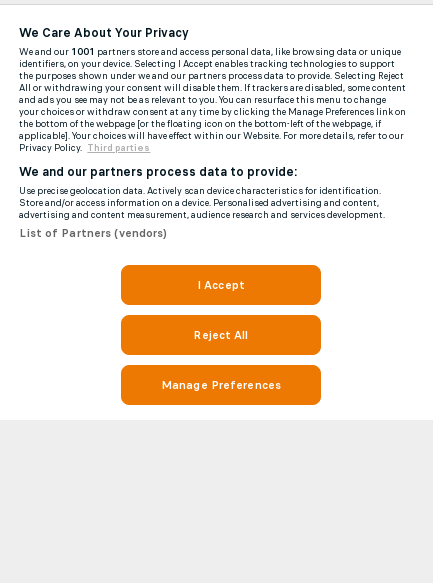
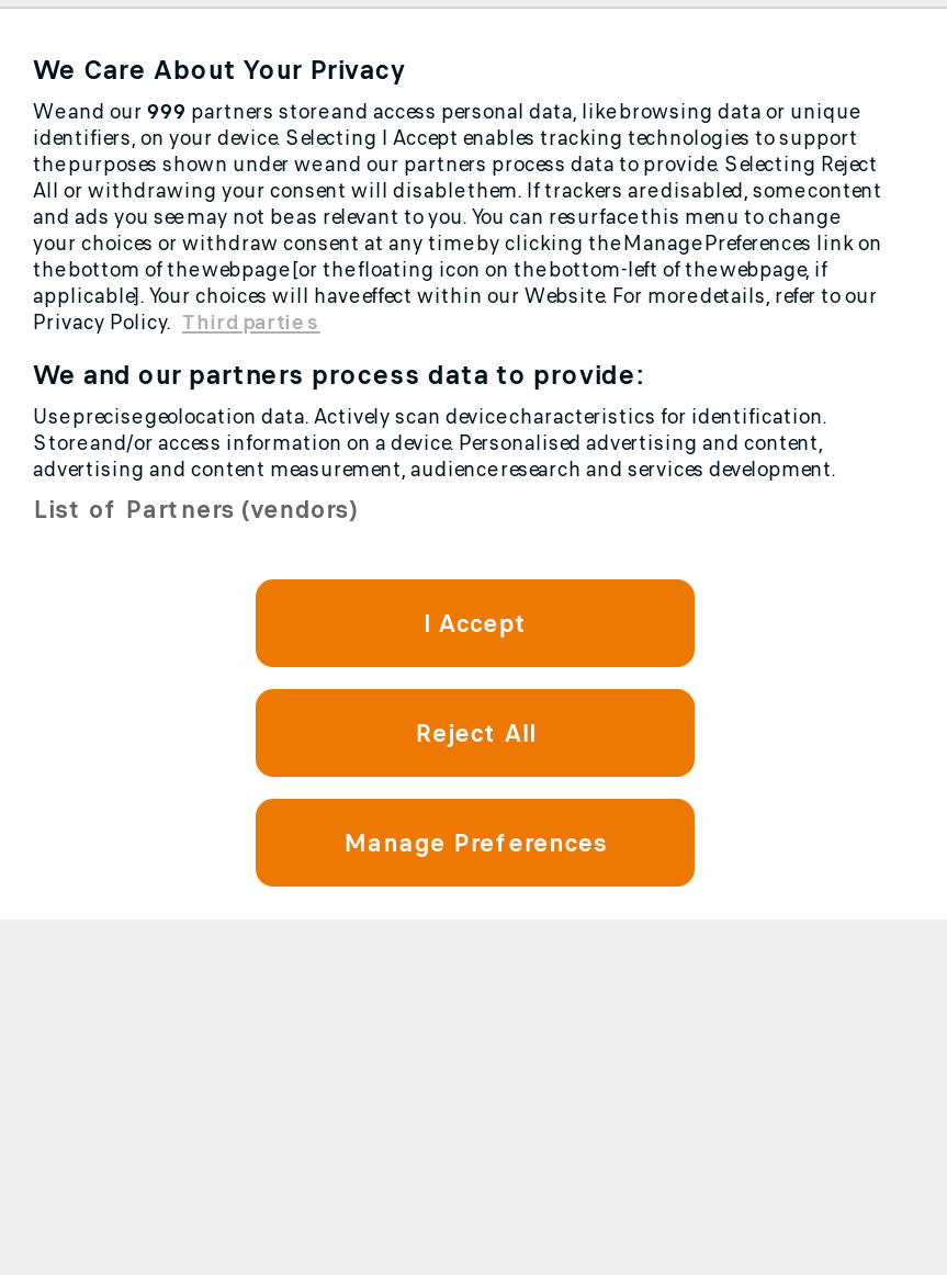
[19,46,401,58] We and our 1001 partners store and access personal data, like browsing data or unique -> [33,99,858,125] We and our 999 partners store and access personal data, like browsing data or unique

